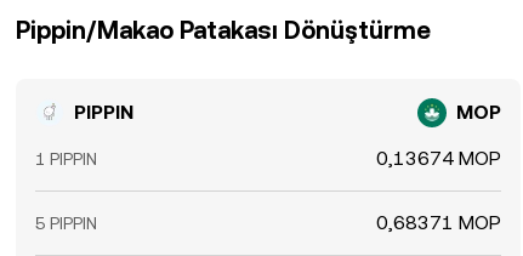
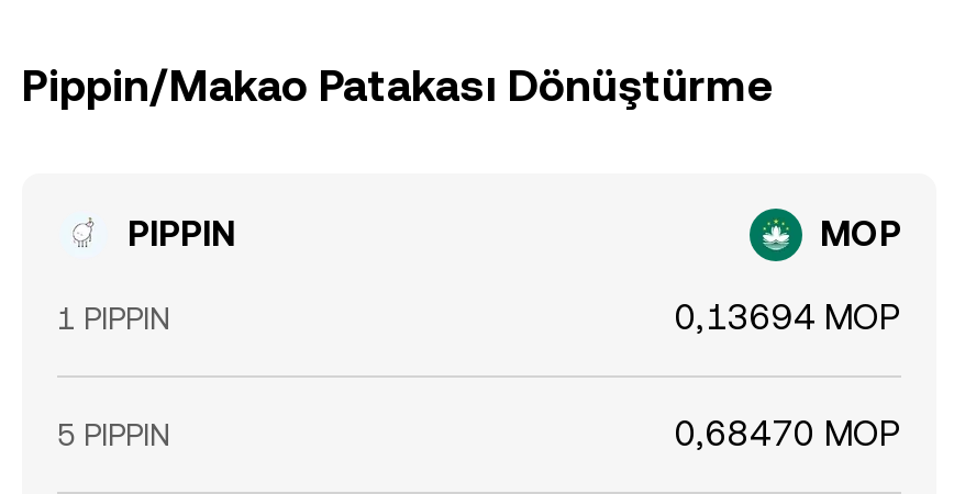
[376,147,501,170] 0,13674 MOP -> [675,296,901,338] 0,13694 MOP
[376,211,501,234] 0,68371 MOP -> [675,413,901,454] 0,68470 MOP

